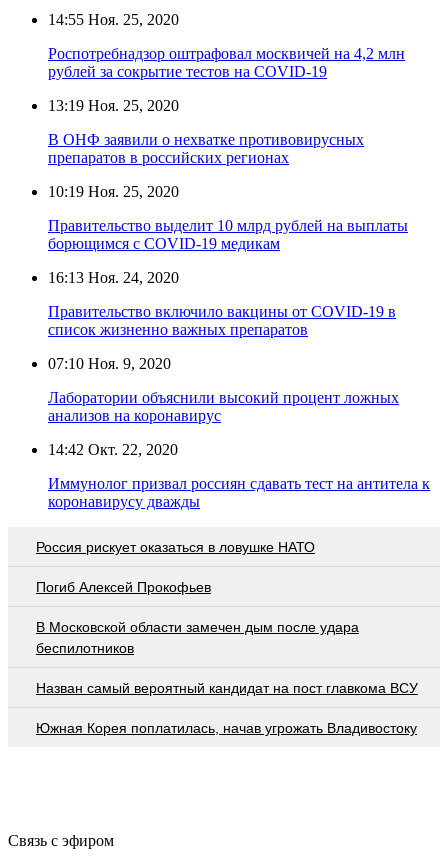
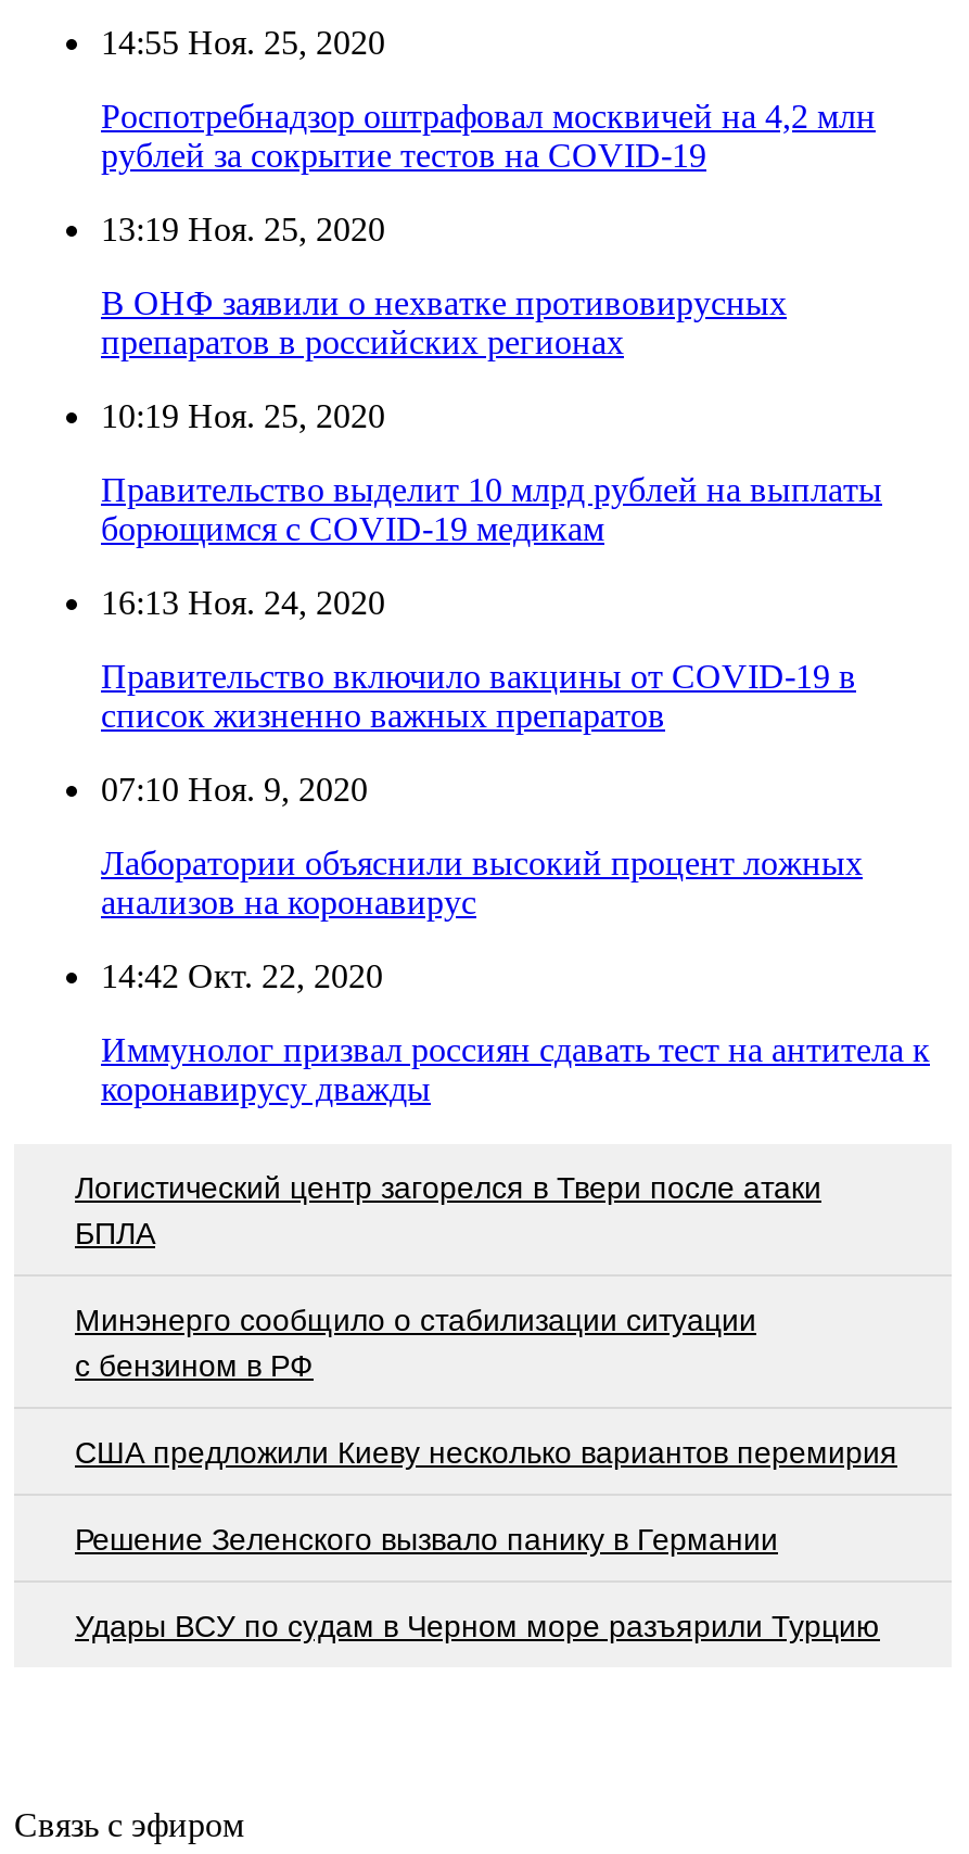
[36,539,315,555] Россия рискует оказаться в ловушке НАТО -> [75,1169,821,1250] Логистический центр загорелся в Твери после атаки | БПЛА
[36,579,211,595] Погиб Алексей Прокофьев -> [75,1302,756,1382] Минэнерго сообщило о стабилизации ситуации | с бензином в РФ
[36,619,359,656] В Московской области замечен дым после удара | беспилотников -> [75,1434,897,1469] США предложили Киеву несколько вариантов перемирия
[36,680,418,696] Назван самый вероятный кандидат на пост главкома ВСУ -> [75,1521,778,1556] Решение Зеленского вызвало панику в Германии
[36,720,417,736] Южная Корея поплатилась, начав угрожать Владивостоку -> [75,1608,880,1643] Удары ВСУ по судам в Черном море разъярили Турцию

